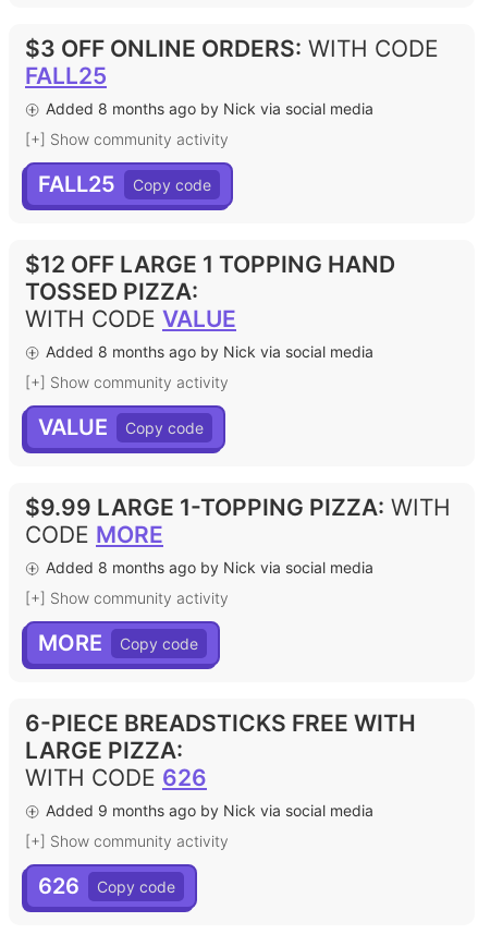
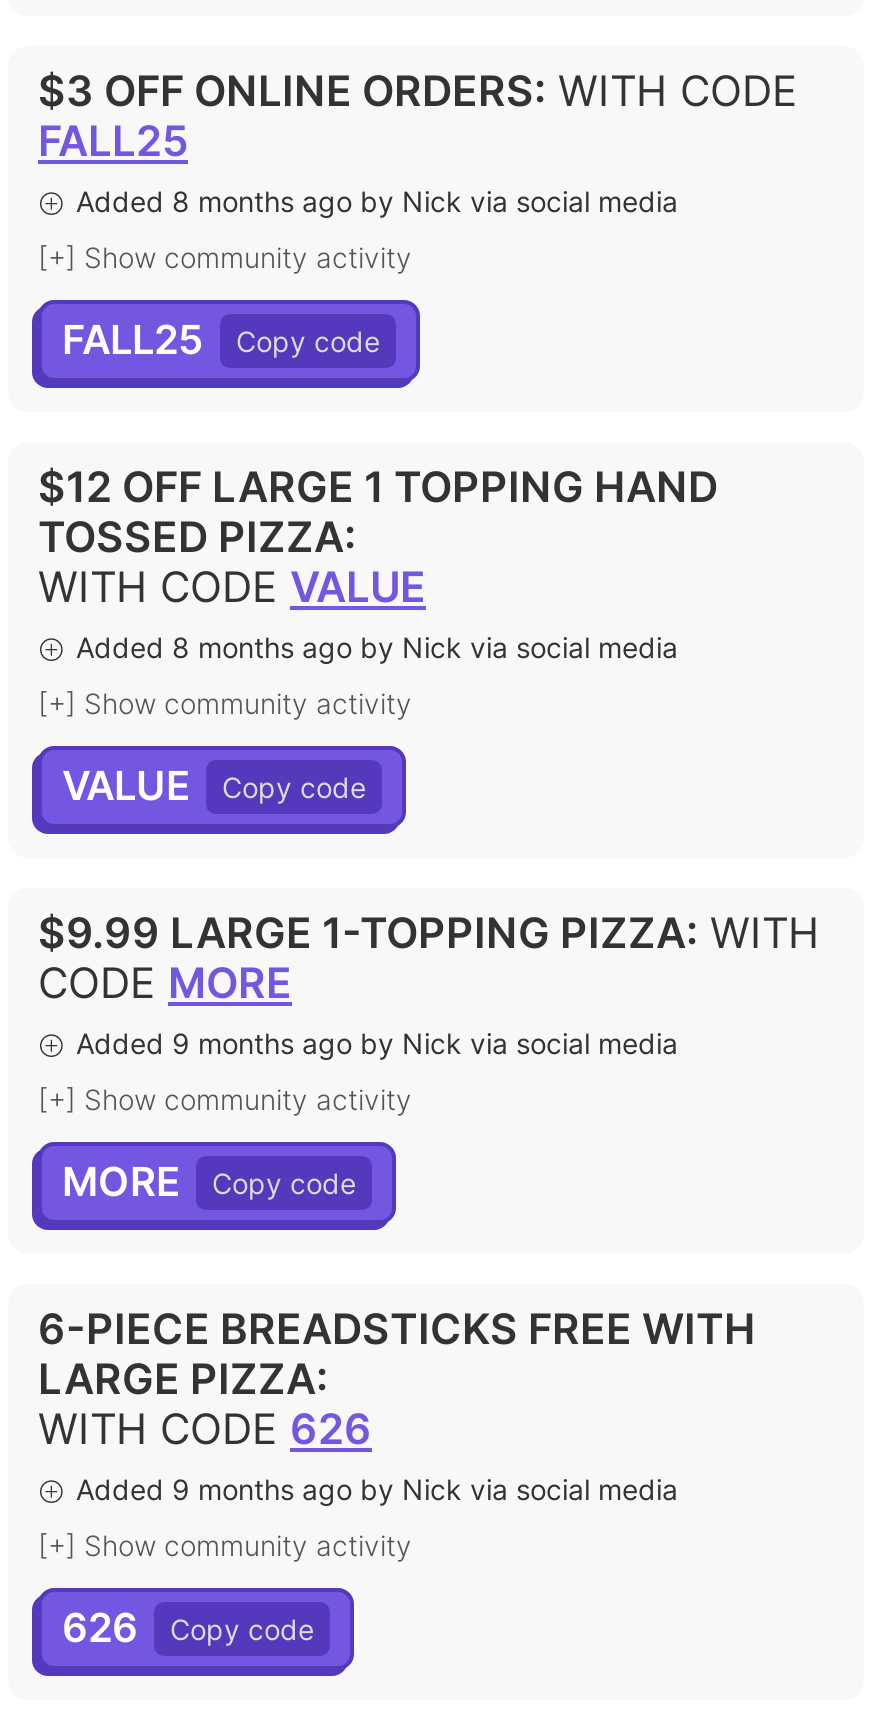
[46,559,373,577] Added 8 months ago by Nick via social media -> [76,1027,678,1061] Added 9 months ago by Nick via social media

